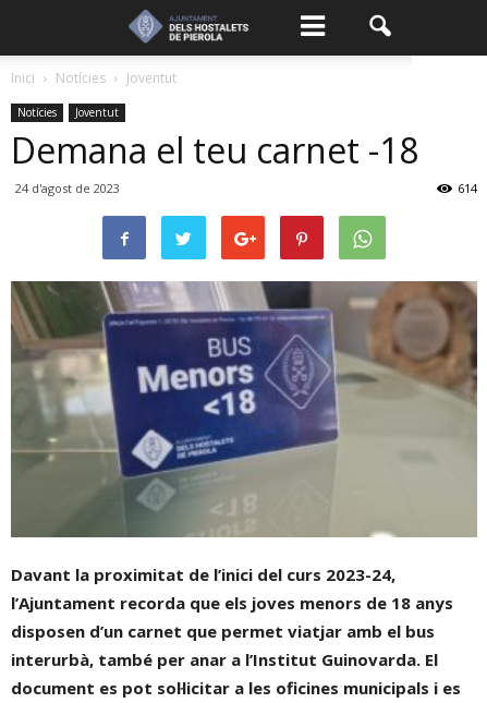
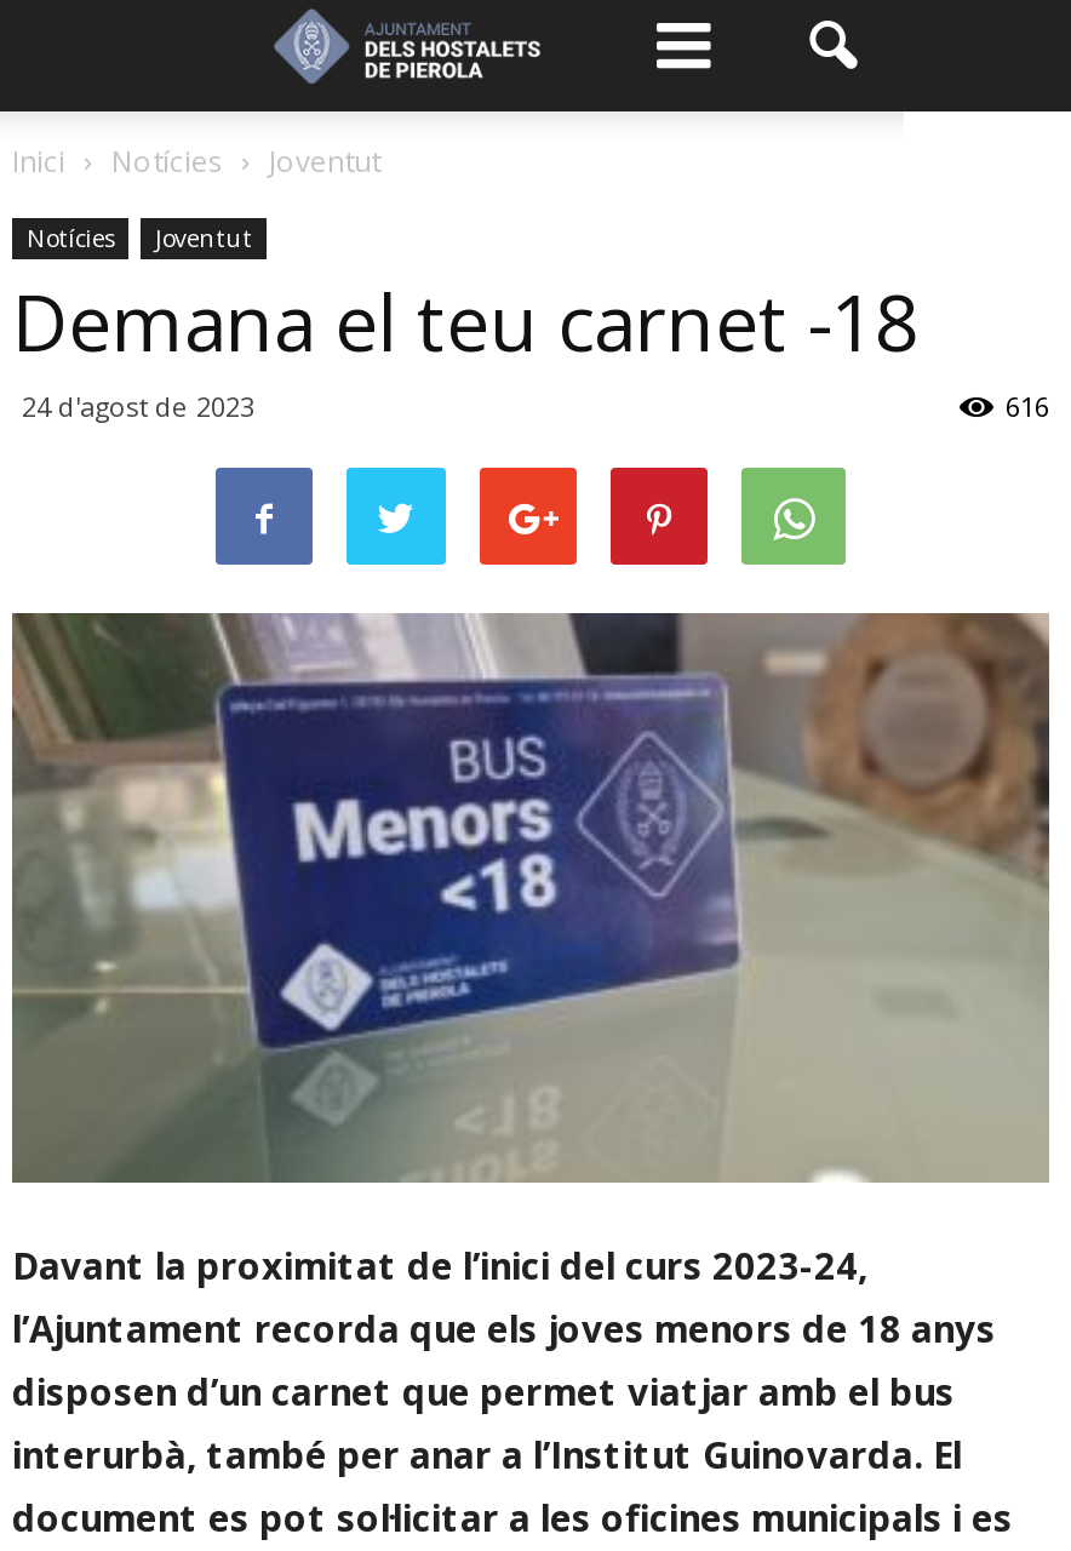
[458,180,477,196] 614 -> [1006,388,1049,424] 616

